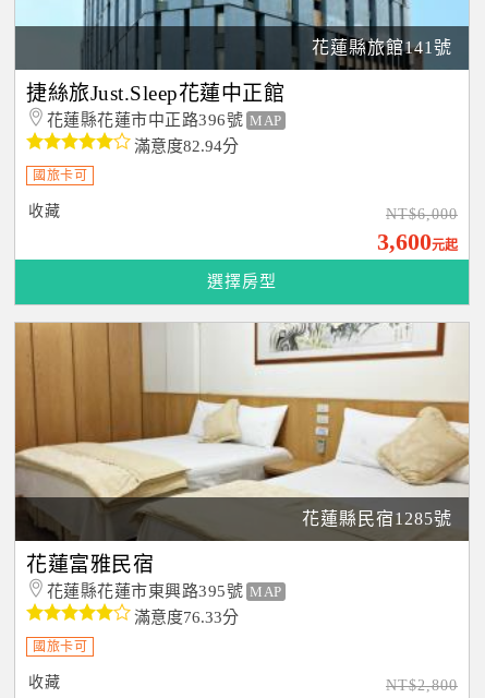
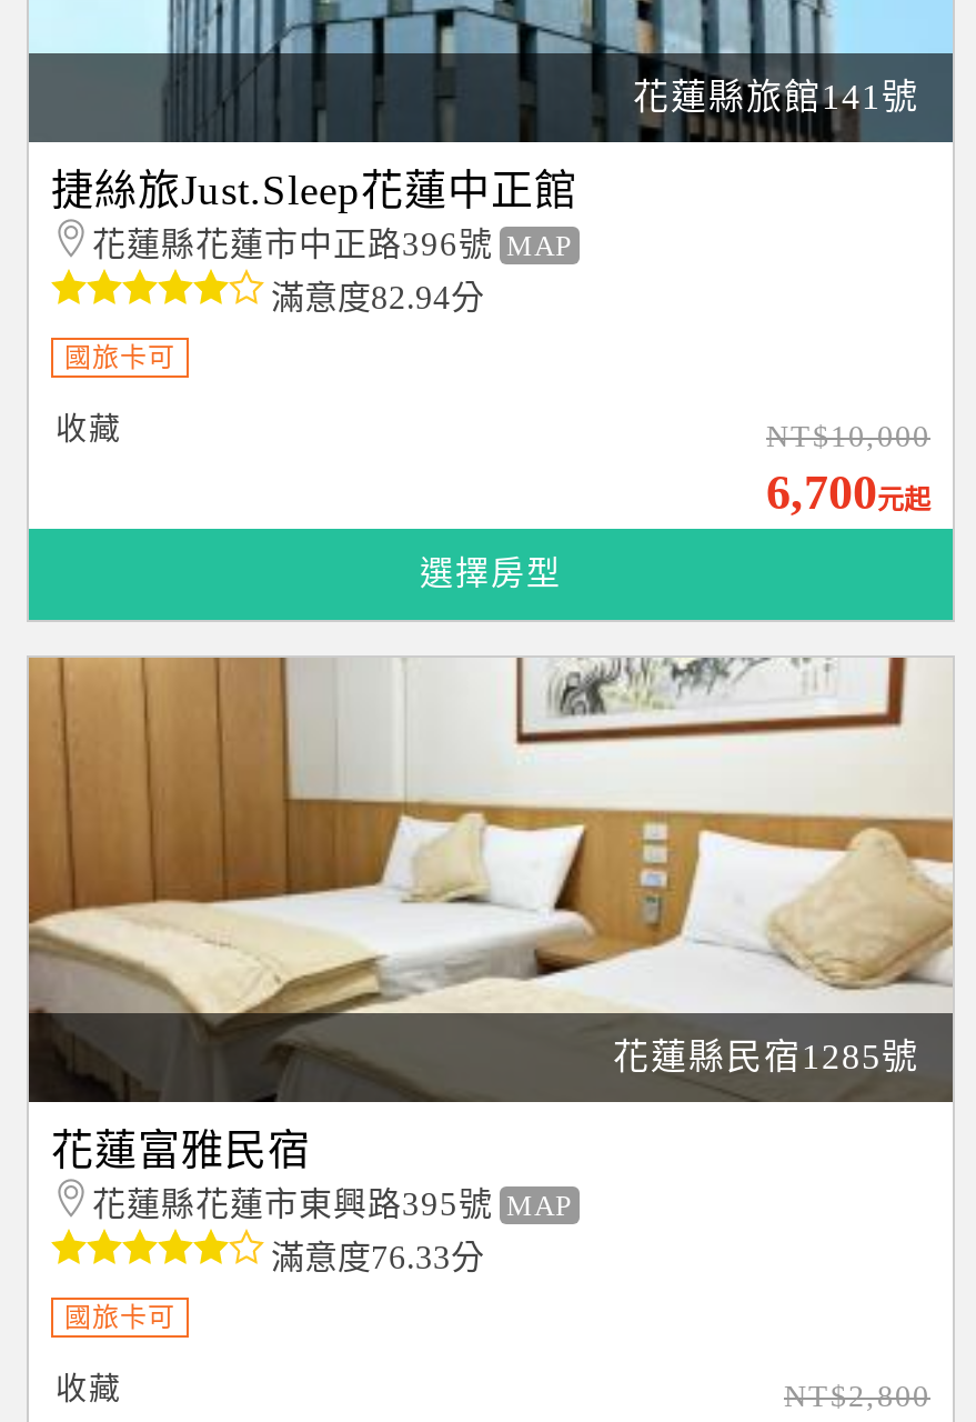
[377,206,458,255] NT$6,000 | 3,600元起 -> [766,420,930,520] NT$10,000 | 6,700元起

